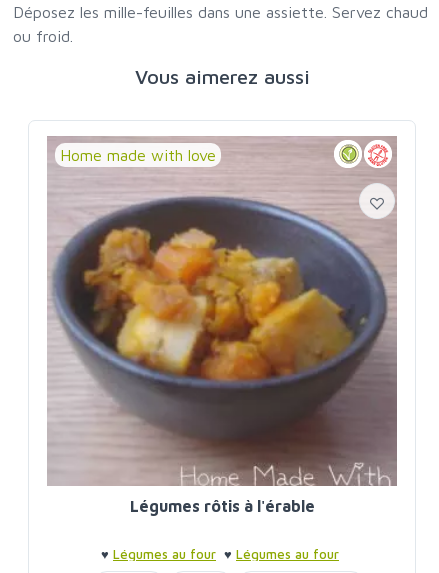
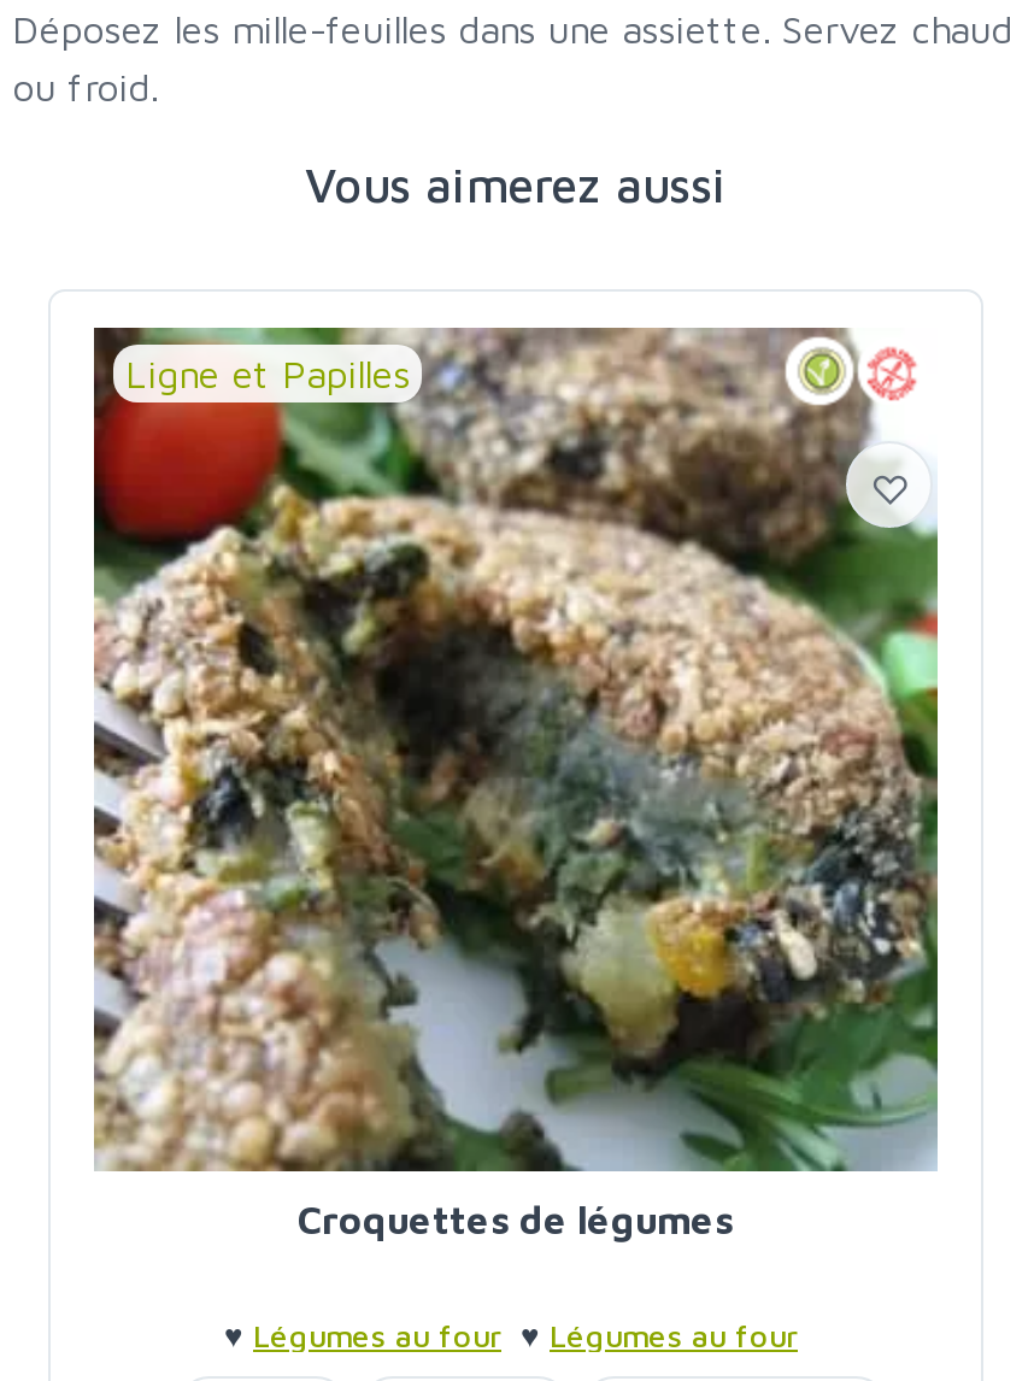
[47,135,398,486] [image] | Home made with love -> [92,328,940,1174] [image] | Ligne et Papilles
[129,497,314,515] Légumes rôtis à l'érable -> [298,1199,734,1242] Croquettes de légumes

